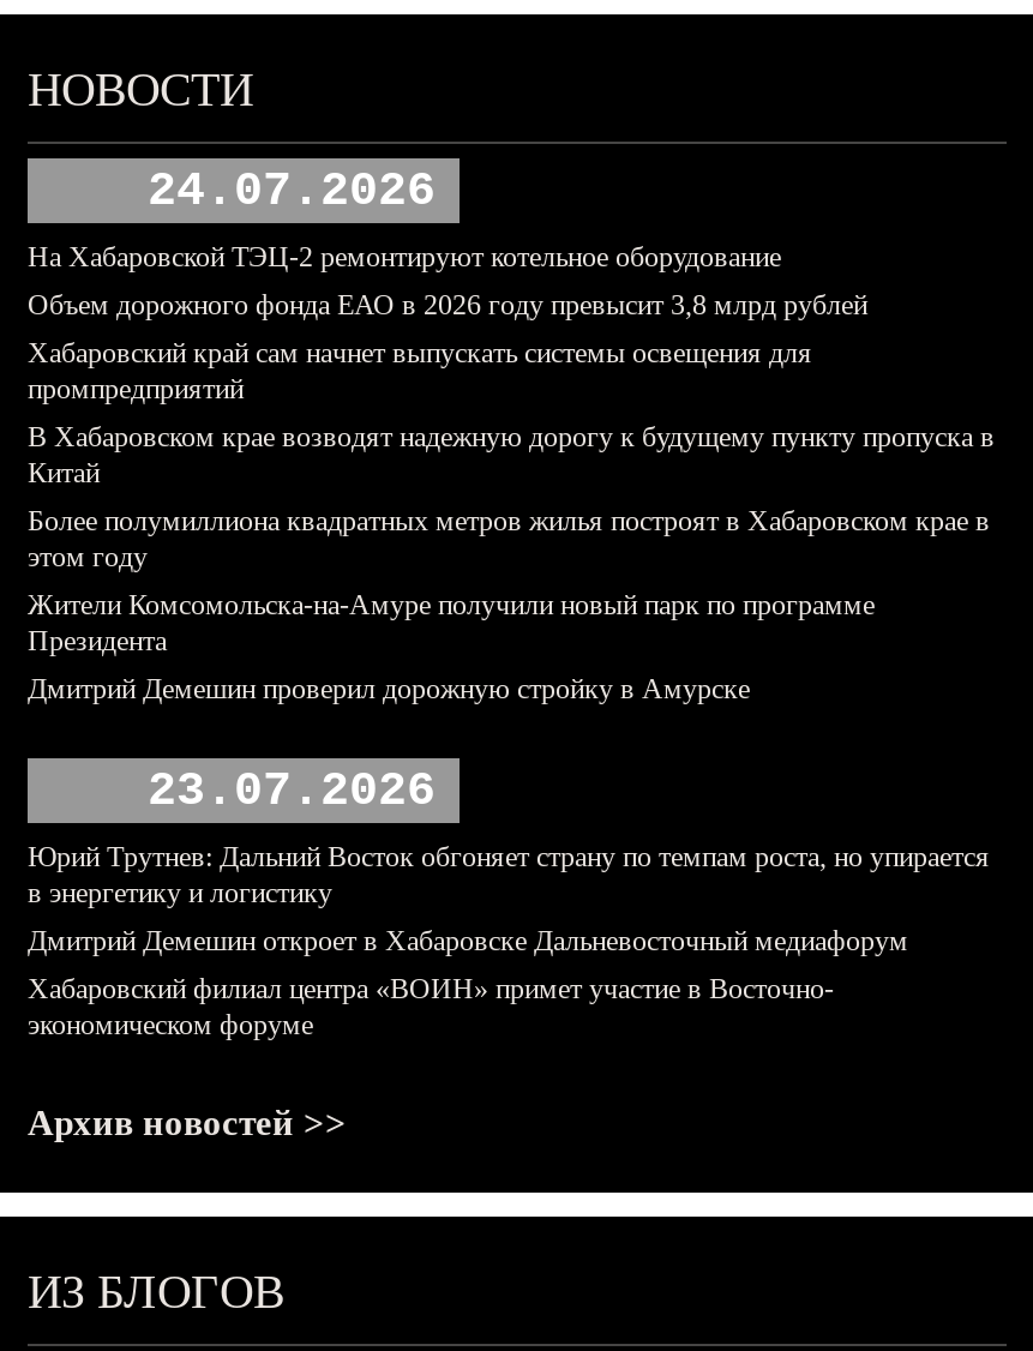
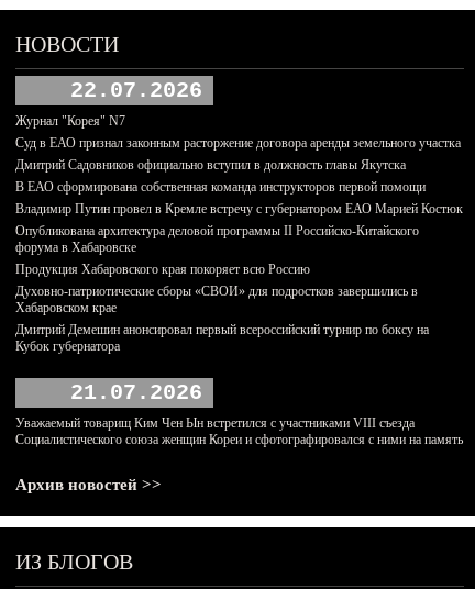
[28,163,995,705] 24.07.2026 | На Хабаровской ТЭЦ-2 ремонтируют котельное оборудование | Объем дорожного фонда ЕАО в 2026 году превысит 3,8 млрд рублей | Хабаровский край сам начнет выпускать системы освещения для | промпредприятий | В Хабаровском крае возводят надежную дорогу к будущему пункту пропуска в | Китай | Более полумиллиона квадратных метров жилья построят в Хабаровском крае в | этом году | Жители Комсомольска-на-Амуре получили новый парк по программе | Президента | Дмитрий Демешин проверил дорожную стройку в Амурске -> [15,78,463,354] 22.07.2026 | Журнал "Корея" N7 | Суд в ЕАО признал законным расторжение договора аренды земельного участка | Дмитрий Садовников официально вступил в должность главы Якутска | В ЕАО сформирована собственная команда инструкторов первой помощи | Владимир Путин провел в Кремле встречу с губернатором ЕАО Марией Костюк | Опубликована архитектура деловой программы II Российско-Китайского | форума в Хабаровске | Продукция Хабаровского края покоряет всю Россию | Духовно-патриотические сборы «СВОИ» для подростков завершились в | Хабаровском крае | Дмитрий Демешин анонсировал первый всероссийский турнир по боксу на | Кубок губернатора
[28,763,990,1041] 23.07.2026 | Юрий Трутнев: Дальний Восток обгоняет страну по темпам роста, но упирается | в энергетику и логистику | Дмитрий Демешин откроет в Хабаровске Дальневосточный медиафорум | Хабаровский филиал центра «ВОИН» примет участие в Восточно- | экономическом форуме -> [15,380,463,447] 21.07.2026 | Уважаемый товарищ Ким Чен Ын встретился с участниками VIII съезда | Социалистического союза женщин Кореи и сфотографировался с ними на память

